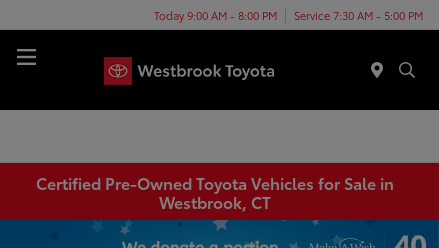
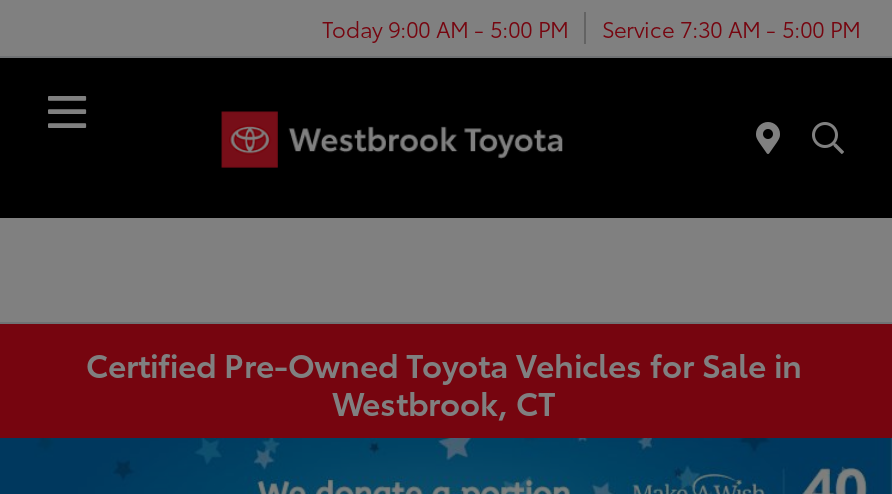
[154,6,423,22] Today 9:00 AM - 8:00 PM Service 7:30 AM - 5:00 PM -> [322,11,860,43] Today 9:00 AM - 5:00 PM Service 7:30 AM - 5:00 PM

